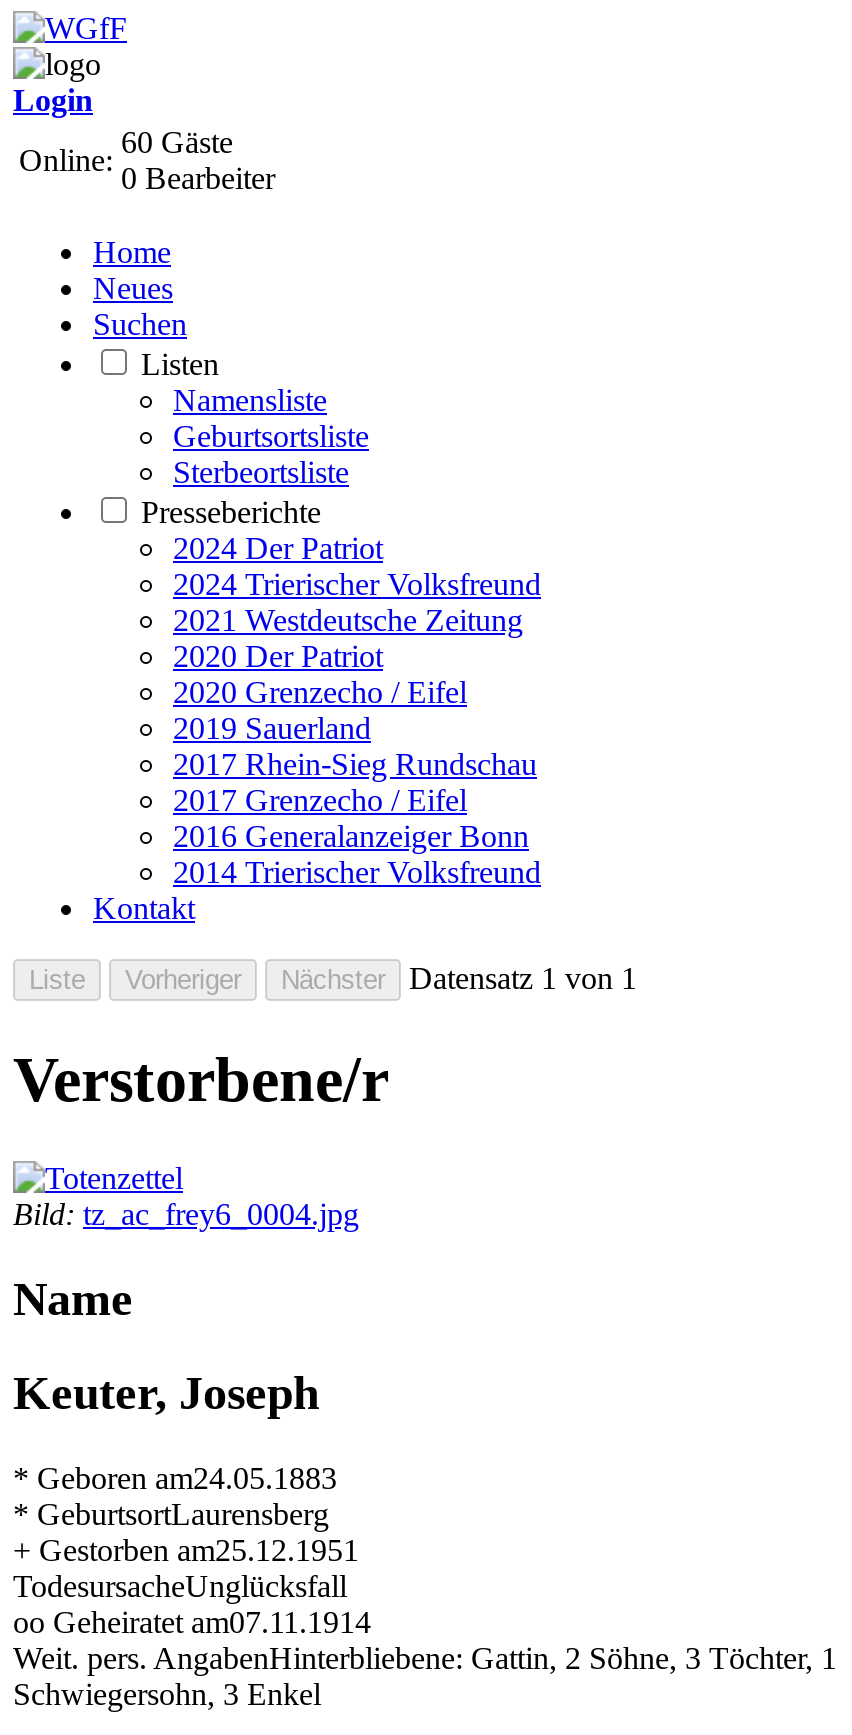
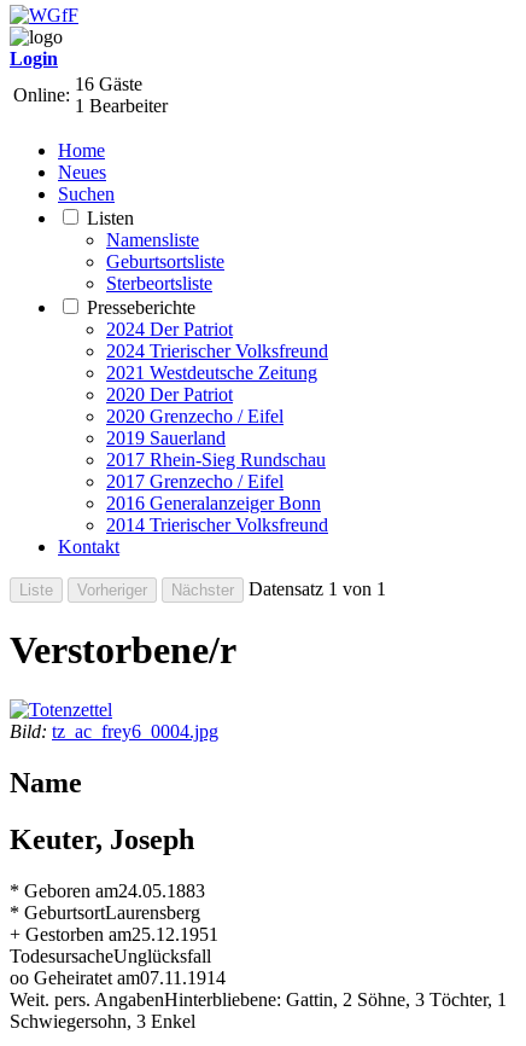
[121,125,233,159] 60 Gäste -> [75,74,142,94] 16 Gäste
[121,161,275,195] 0 Bearbeiter -> [75,95,168,116] 1 Bearbeiter

